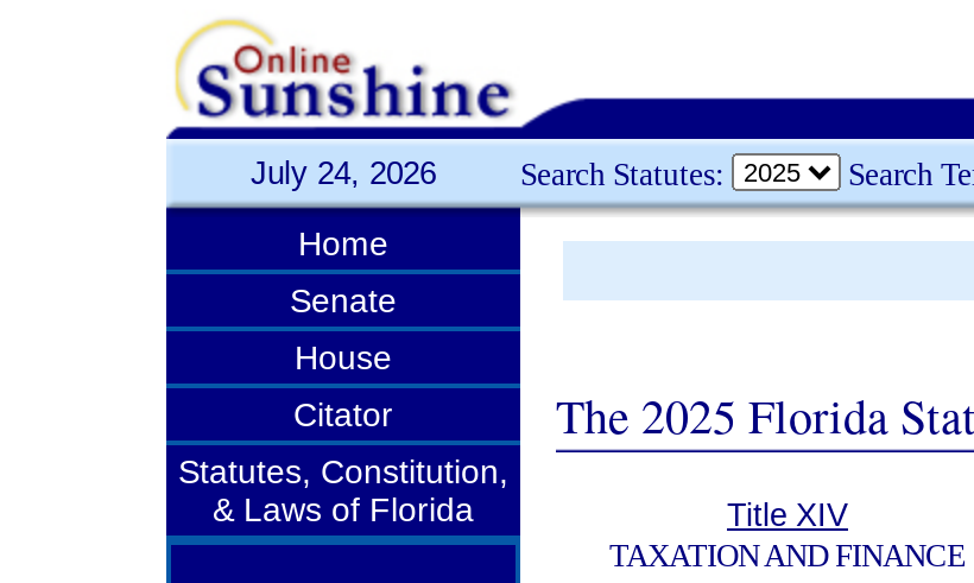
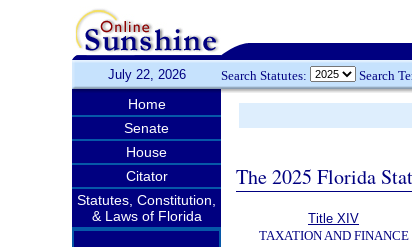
[251,156,436,191] July 24, 2026 -> [107,67,185,82] July 22, 2026

